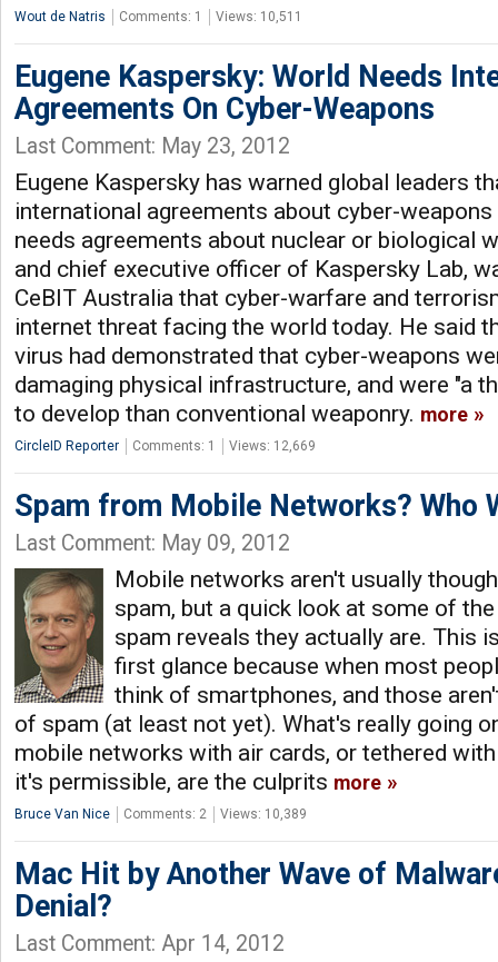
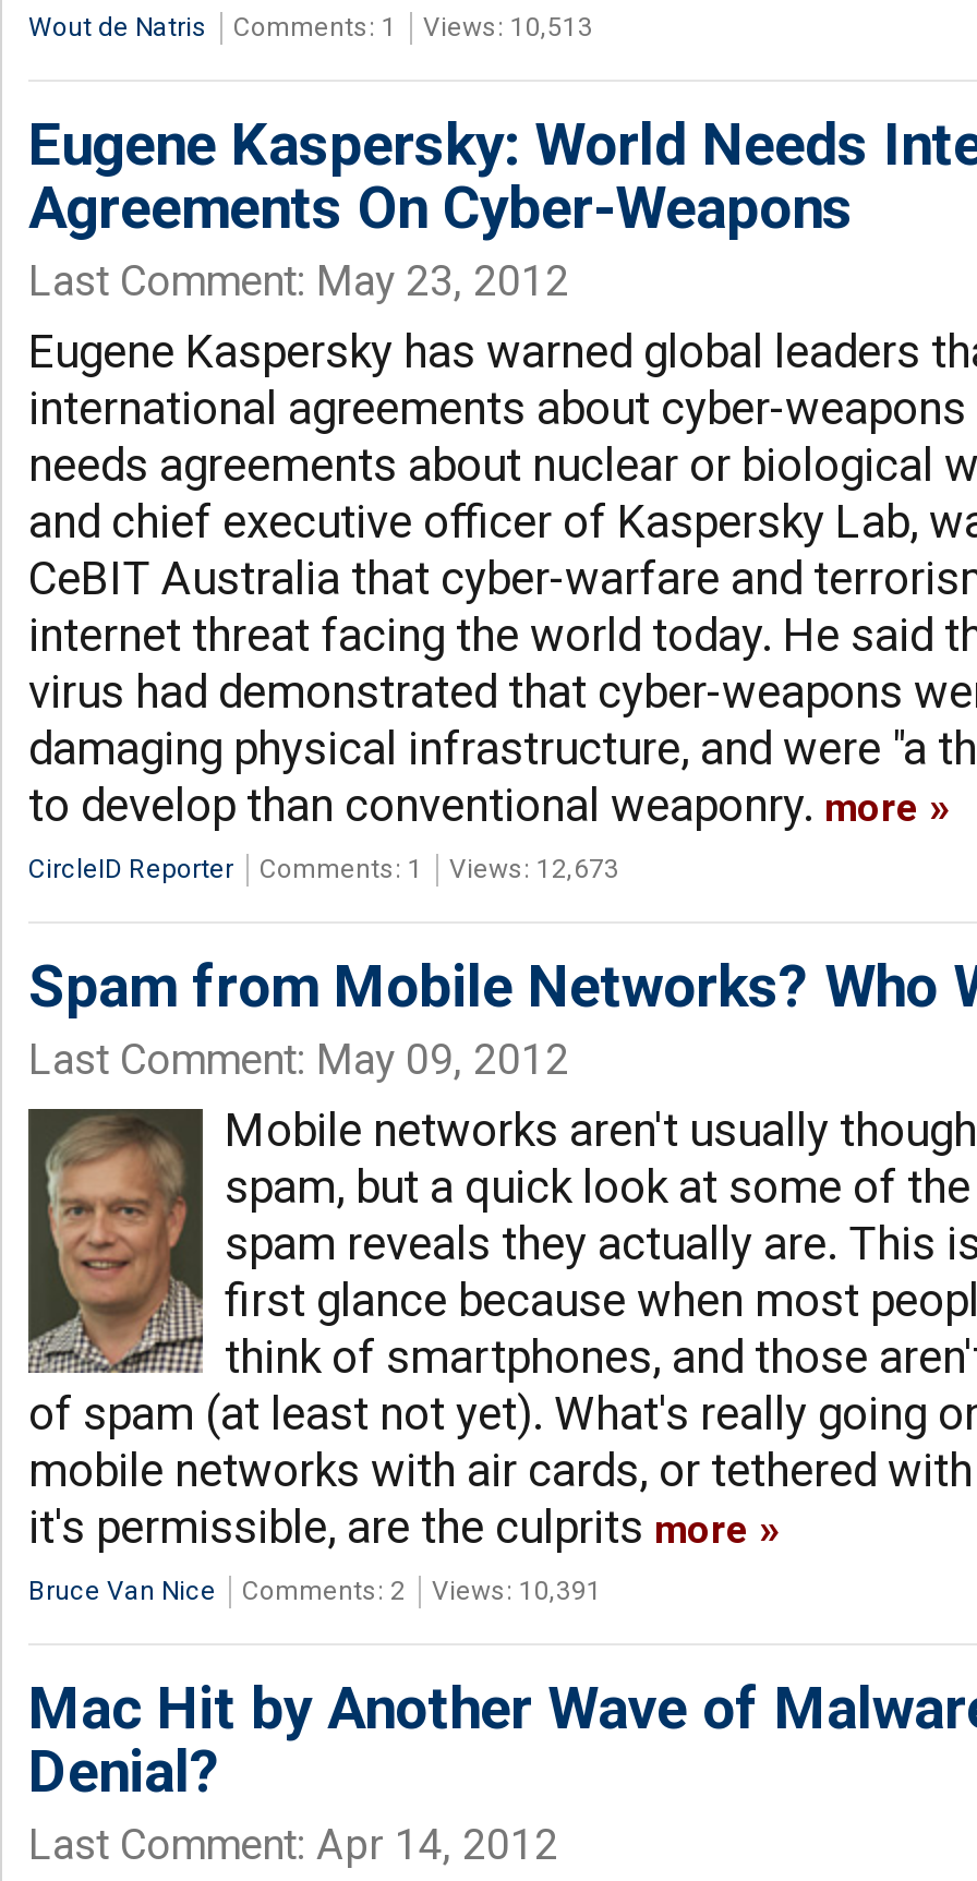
[14,9,302,24] Wout de Natris Comments: 1 Views: 10,511 -> [28,12,593,43] Wout de Natris Comments: 1 Views: 10,513
[14,438,316,454] CircleID Reporter Comments: 1 Views: 12,669 -> [28,854,619,884] CircleID Reporter Comments: 1 Views: 12,673
[14,806,307,822] Bruce Van Nice Comments: 2 Views: 10,389 -> [28,1576,602,1606] Bruce Van Nice Comments: 2 Views: 10,391

